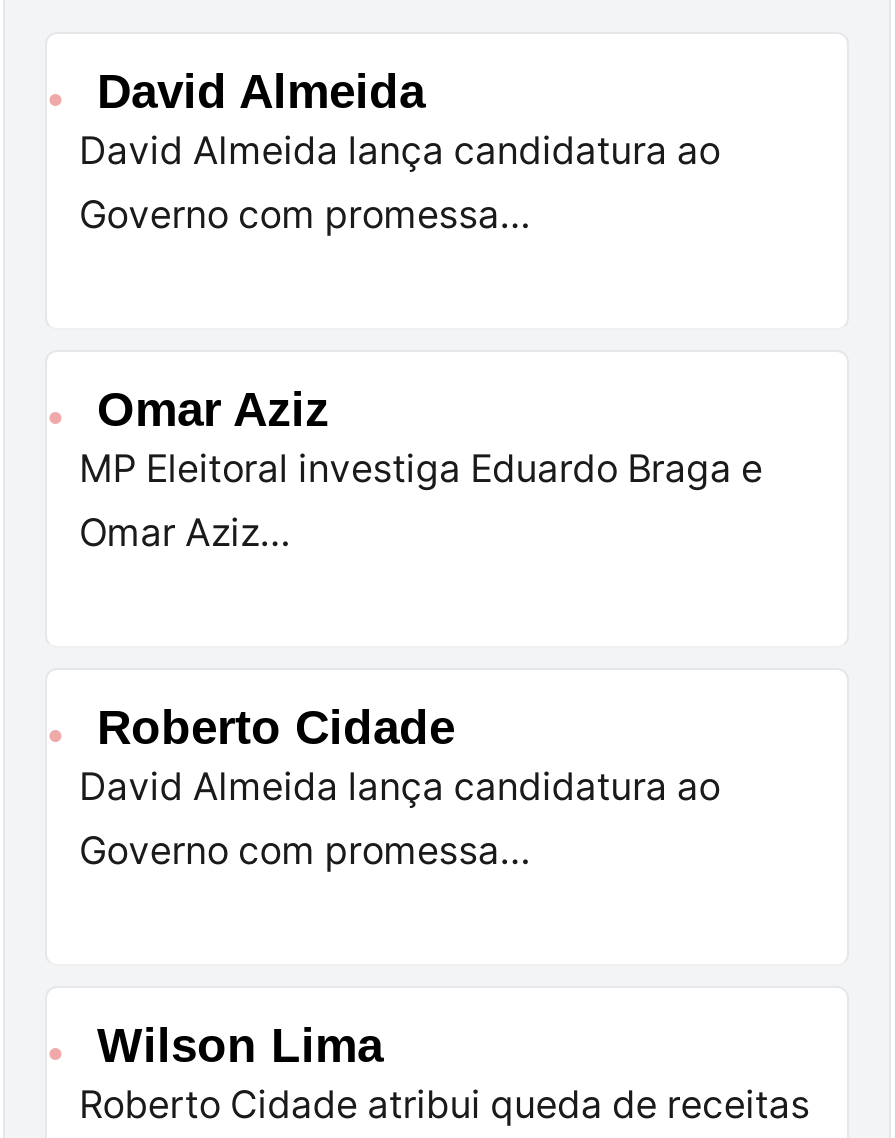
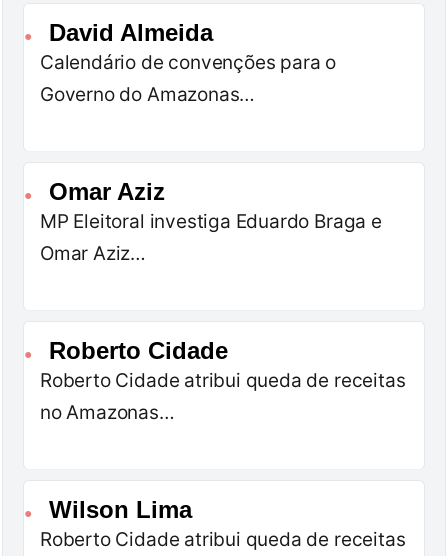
[79,128,720,238] David Almeida lança candidatura ao | Governo com promessa… -> [40,51,336,106] Calendário de convenções para o | Governo do Amazonas…
[79,764,720,874] David Almeida lança candidatura ao | Governo com promessa… -> [40,369,405,424] Roberto Cidade atribui queda de receitas | no Amazonas…

